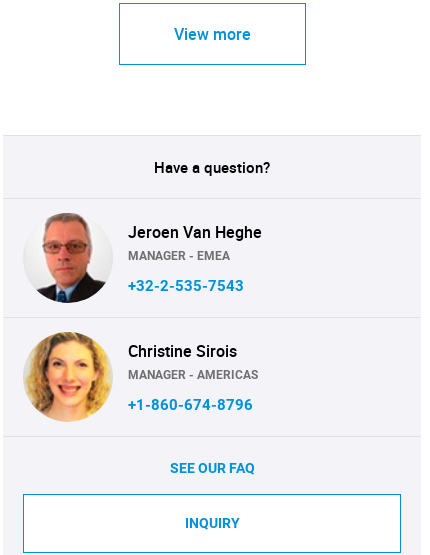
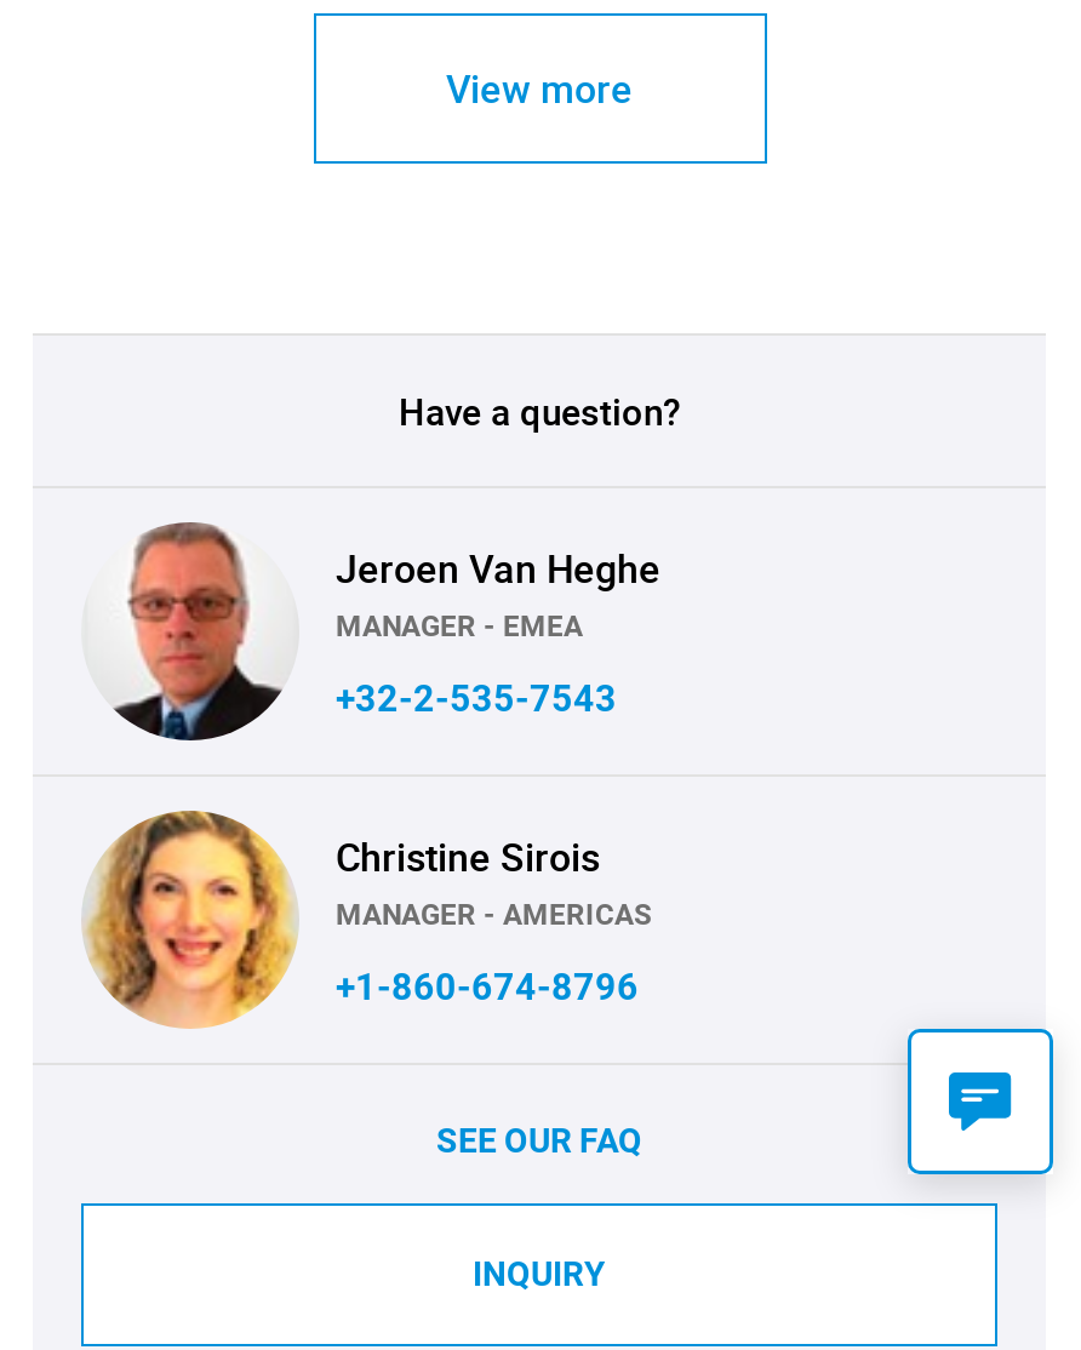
none -> [903,1026,1058,1179] [image]

